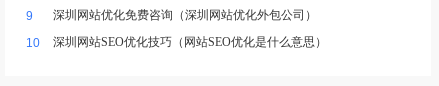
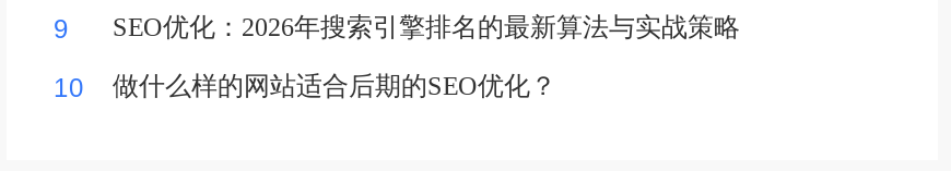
[53,8,317,22] 深圳网站优化免费咨询（深圳网站优化外包公司） -> [113,12,740,42] SEO优化：2026年搜索引擎排名的最新算法与实战策略
[53,35,327,49] 深圳网站SEO优化技巧（网站SEO优化是什么意思） -> [113,71,556,101] 做什么样的网站适合后期的SEO优化？

